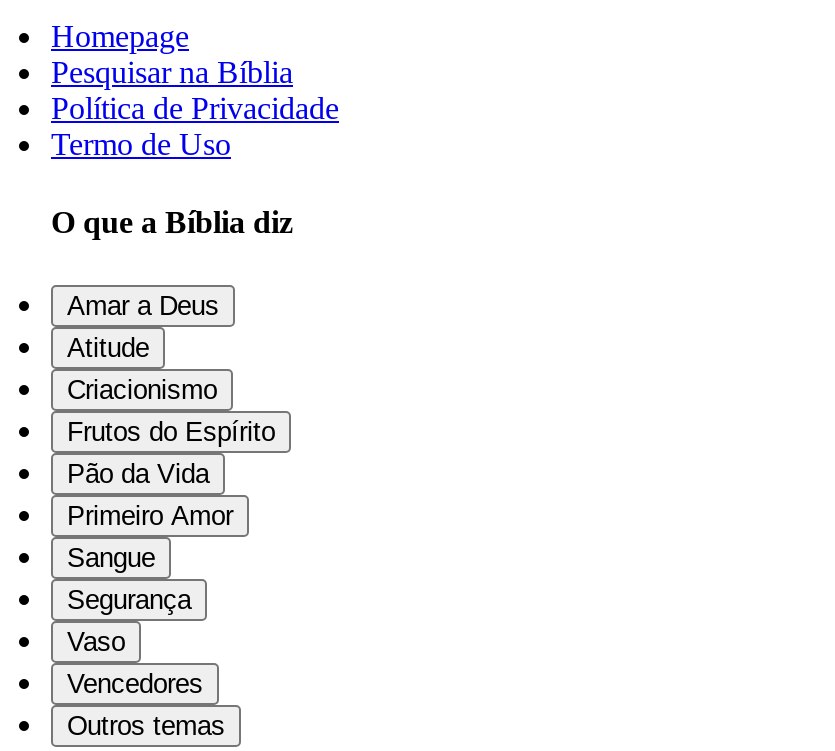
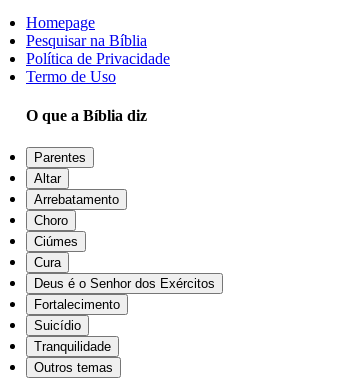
[67,290,275,698] Amar a Deus | Atitude | Criacionismo | Frutos do Espírito | Pão da Vida | Primeiro Amor | Sangue | Segurança | Vaso | Vencedores -> [34,150,215,354] Parentes | Altar | Arrebatamento | Choro | Ciúmes | Cura | Deus é o Senhor dos Exércitos | Fortalecimento | Suicídio | Tranquilidade

